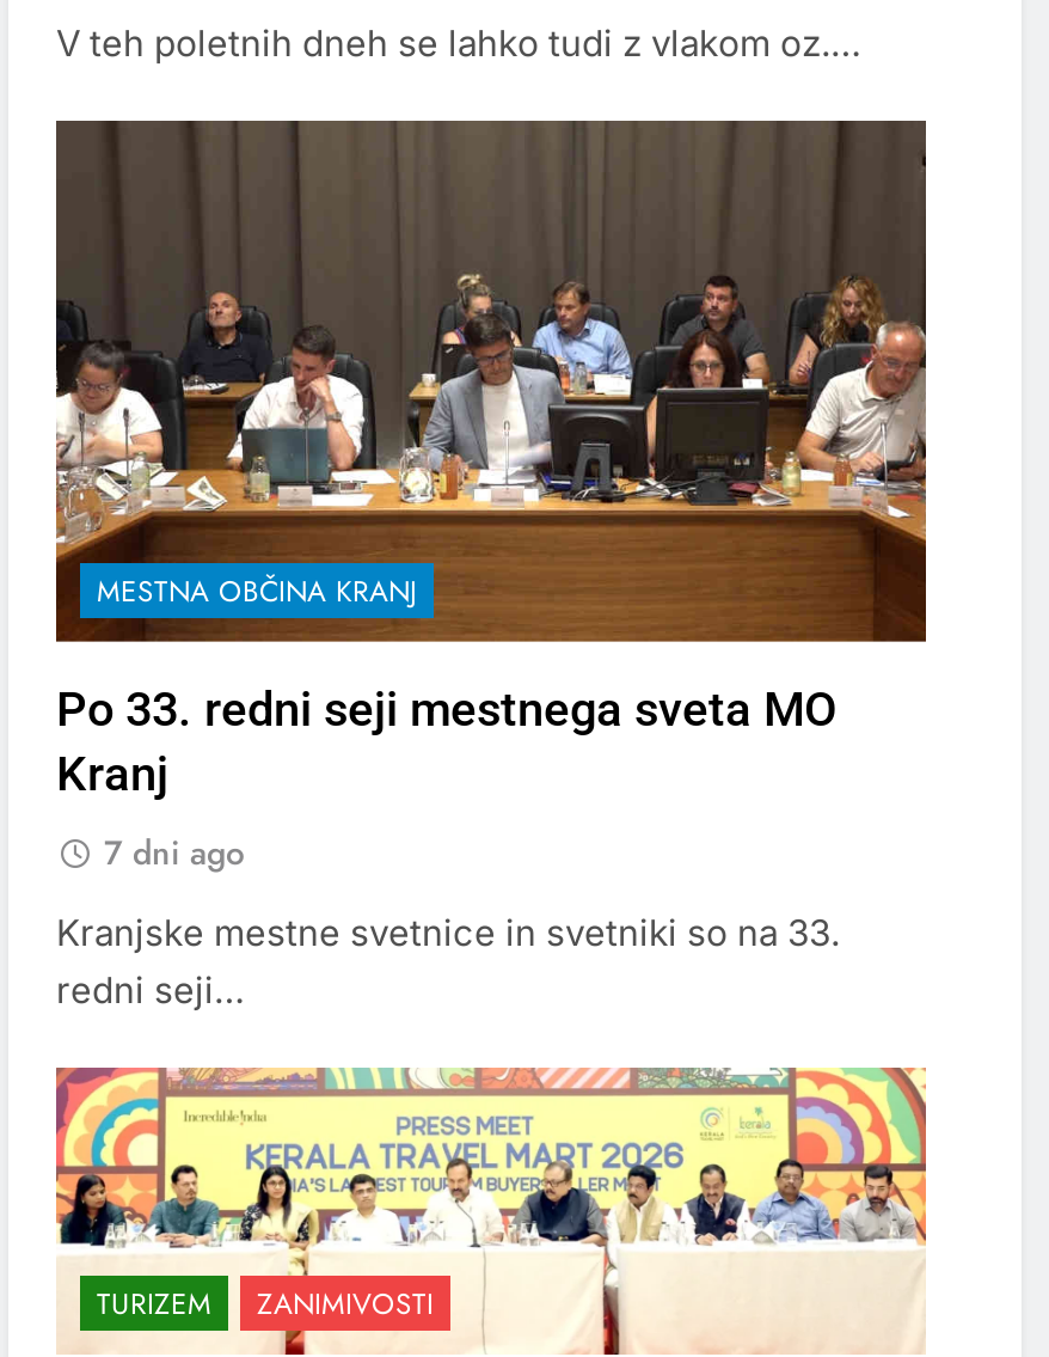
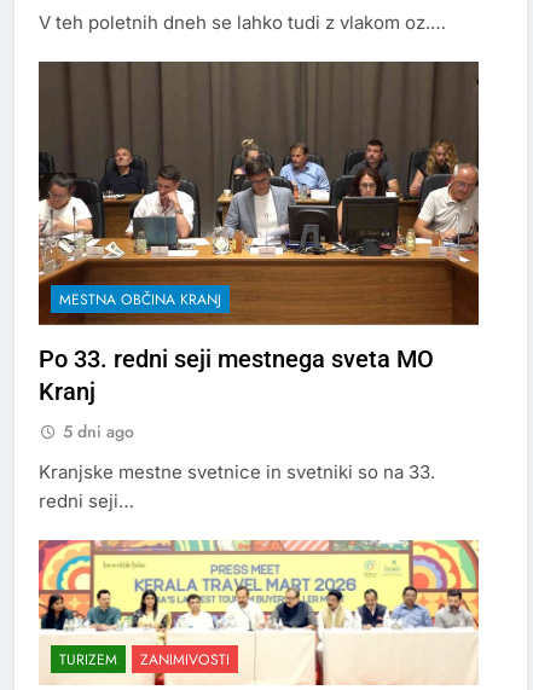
[104,828,245,876] 7 dni ago -> [63,419,134,443] 5 dni ago

